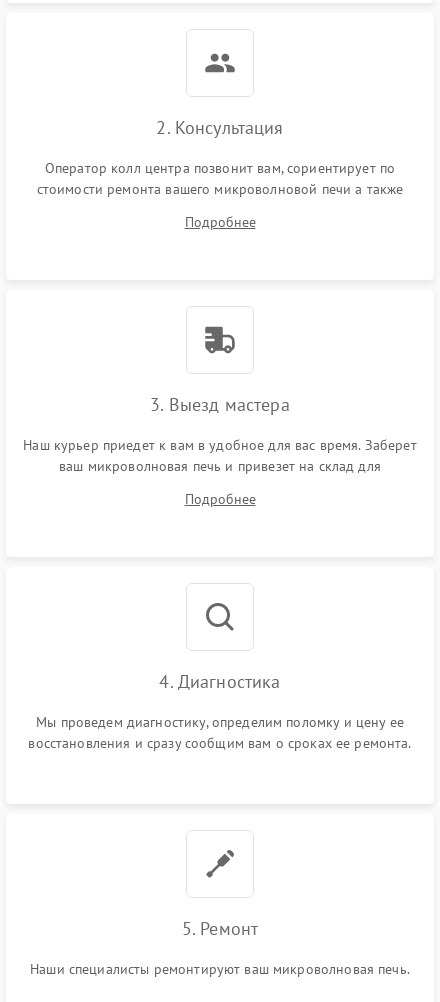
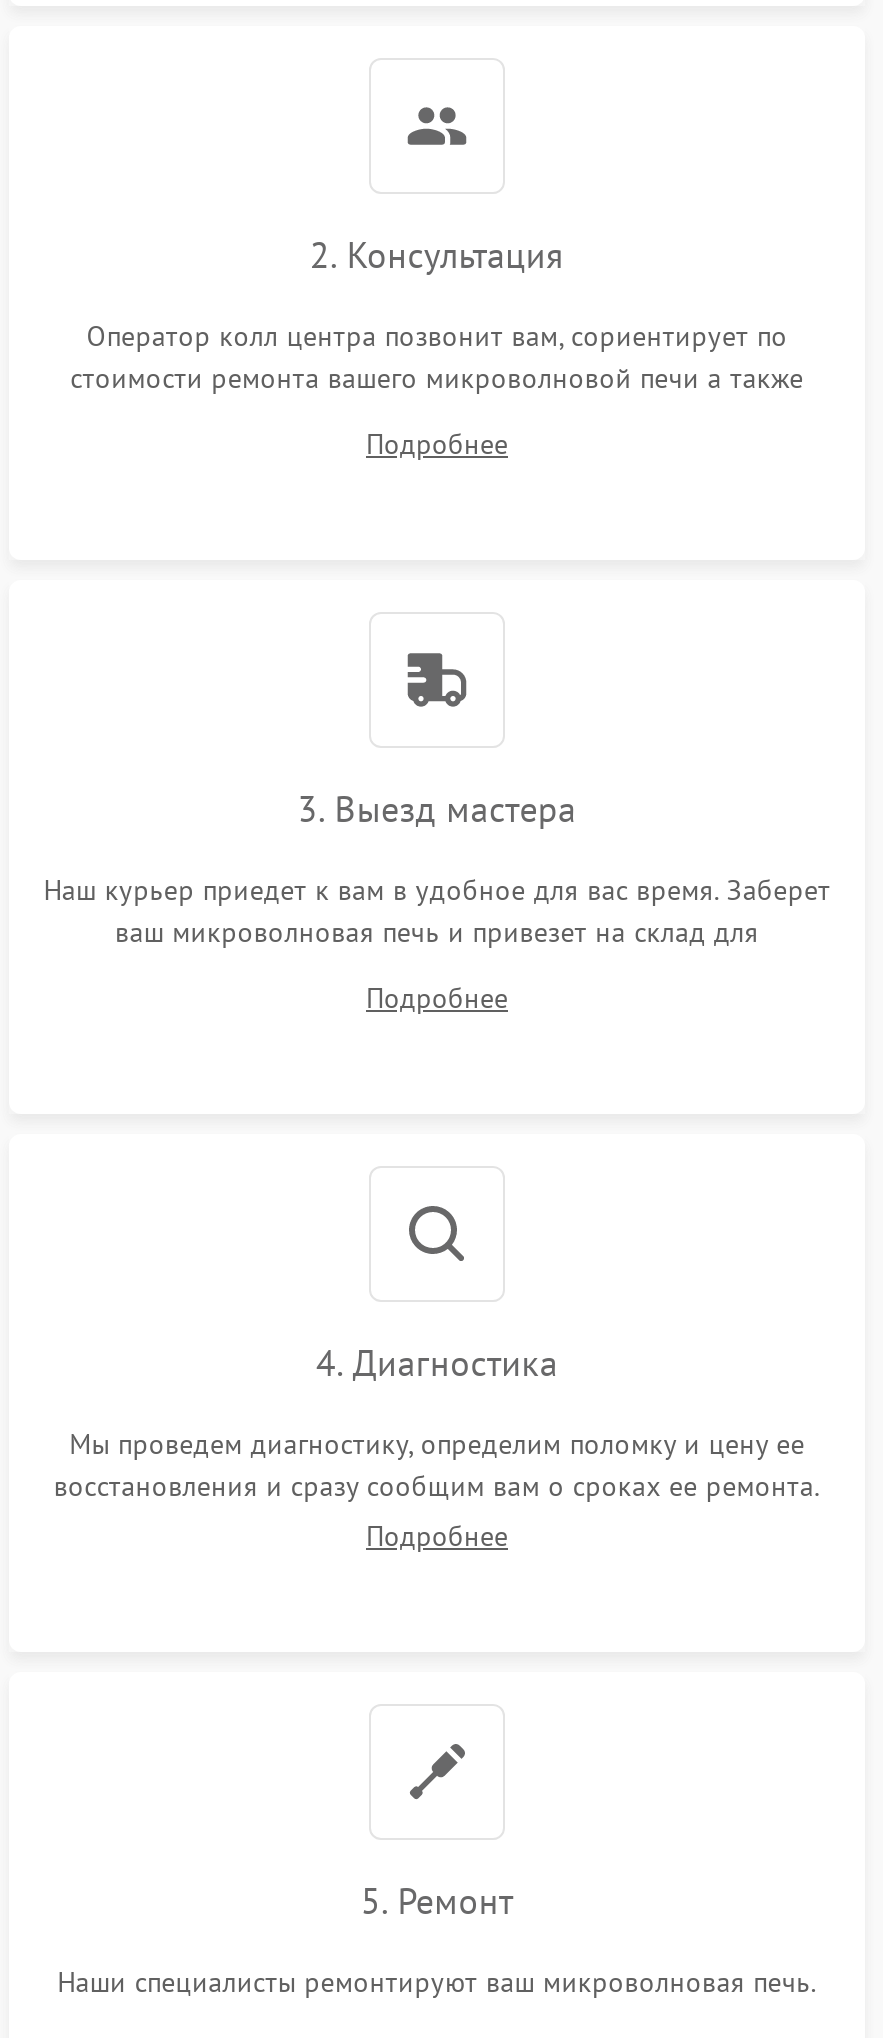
none -> [366,1518,508,1554] Подробнее

